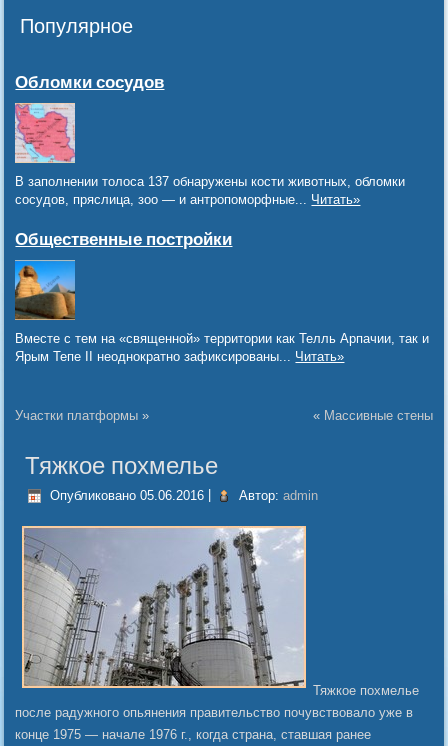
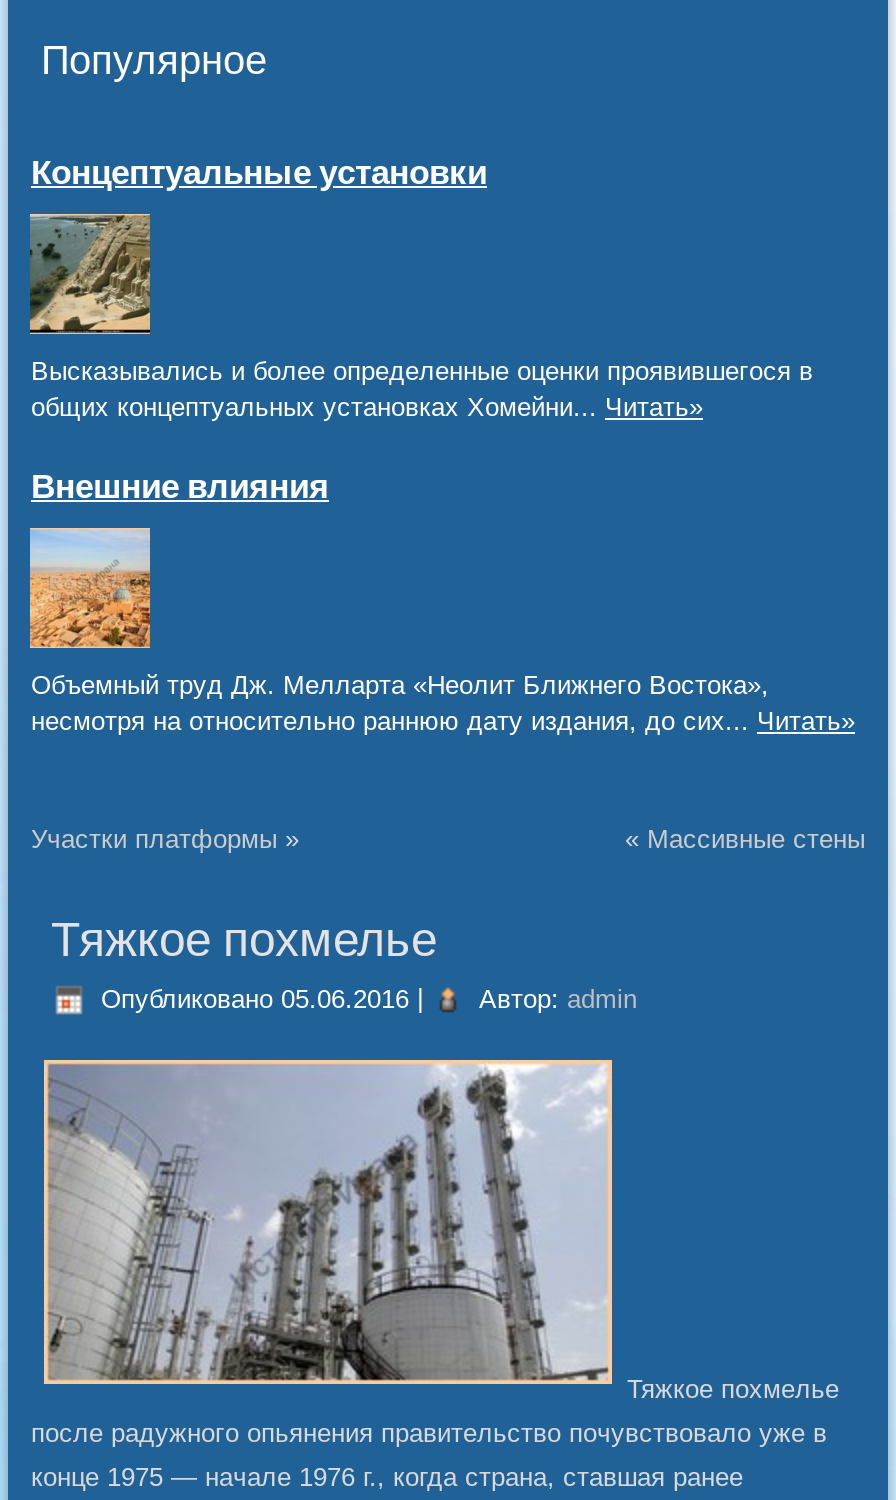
[15,74,164,92] Обломки сосудов -> [31,157,487,193] Концептуальные установки
[14,103,405,207] [image] | В заполнении толоса 137 обнаружены кости животных, обломки | сосудов, пряслица, зоо — и антропоморфные... Читать» -> [28,214,813,423] [image] | Высказывались и более определенные оценки проявившегося в | общих концептуальных установках Хомейни... Читать»
[15,231,232,249] Общественные постройки -> [31,471,329,507] Внешние влияния
[14,260,429,364] [image] | Вместе с тем на «священной» территории как Телль Арпачии, так и | Ярым Тепе II неоднократно зафиксированы... Читать» -> [28,526,855,737] [image] | Объемный труд Дж. Мелларта «Неолит Ближнего Востока», | несмотря на относительно раннюю дату издания, до сих... Читать»

